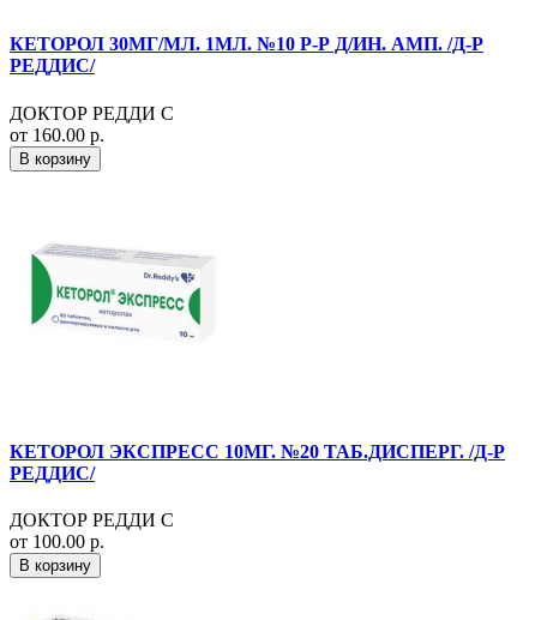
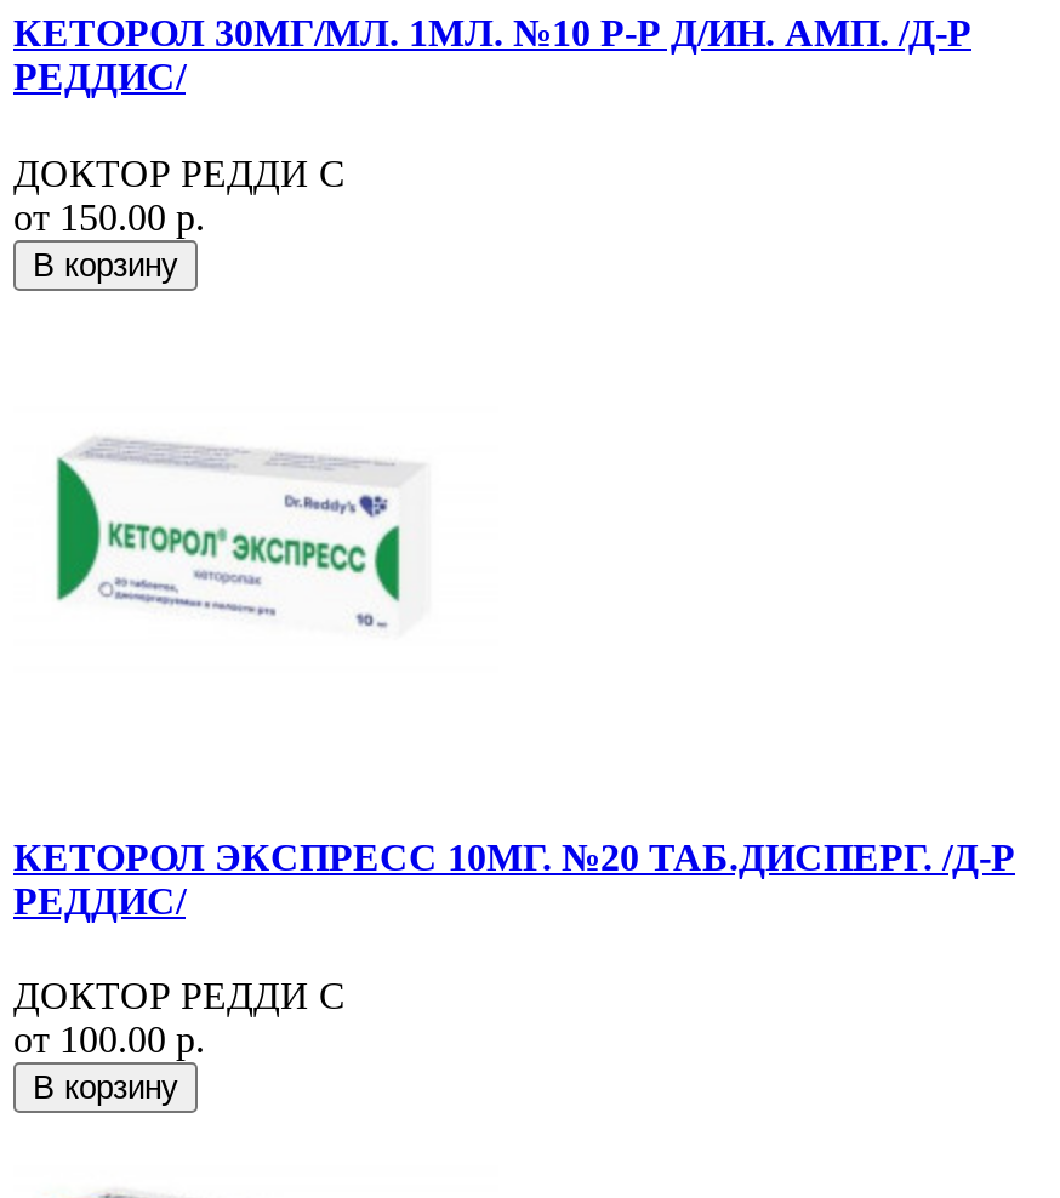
[10,124,104,145] от 160.00 р. -> [13,195,205,237] от 150.00 р.

